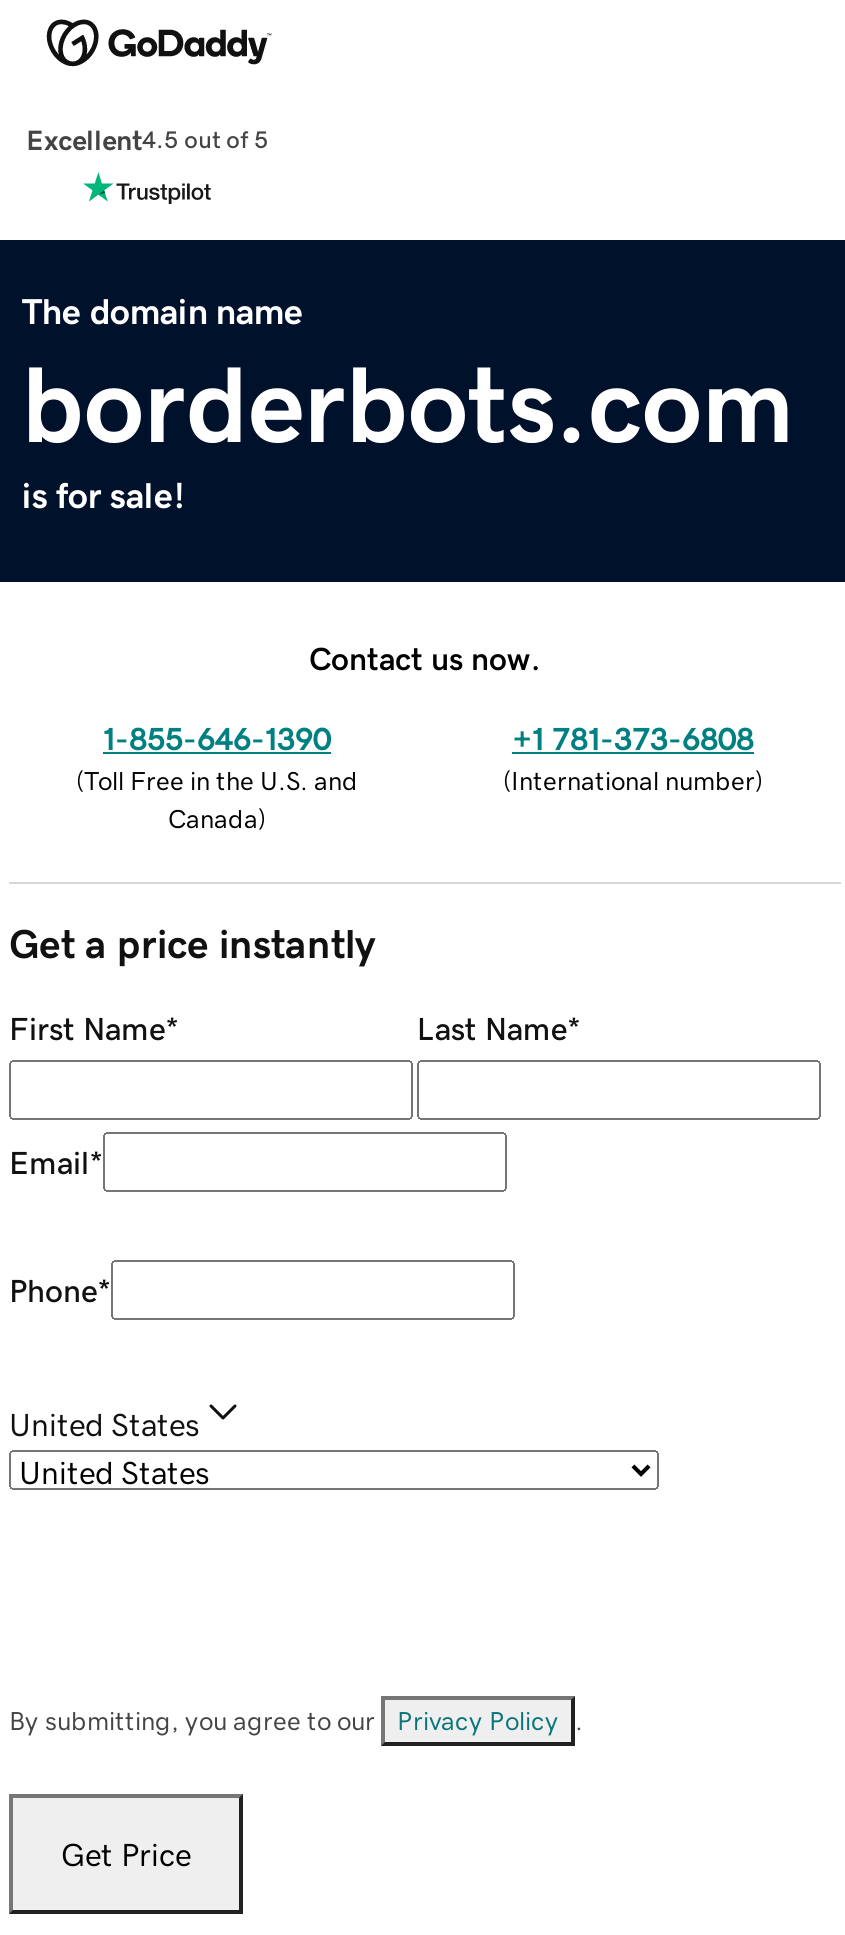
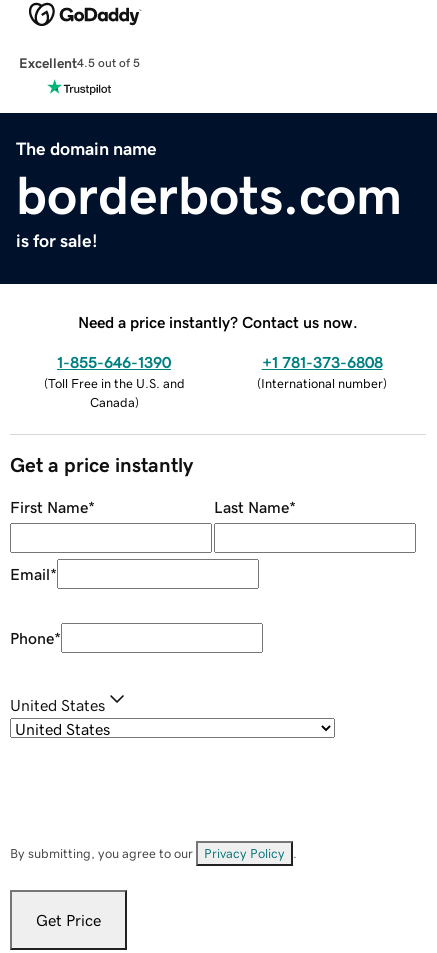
[309,641,541,673] Contact us now. -> [78,314,358,330] Need a price instantly? Contact us now.

